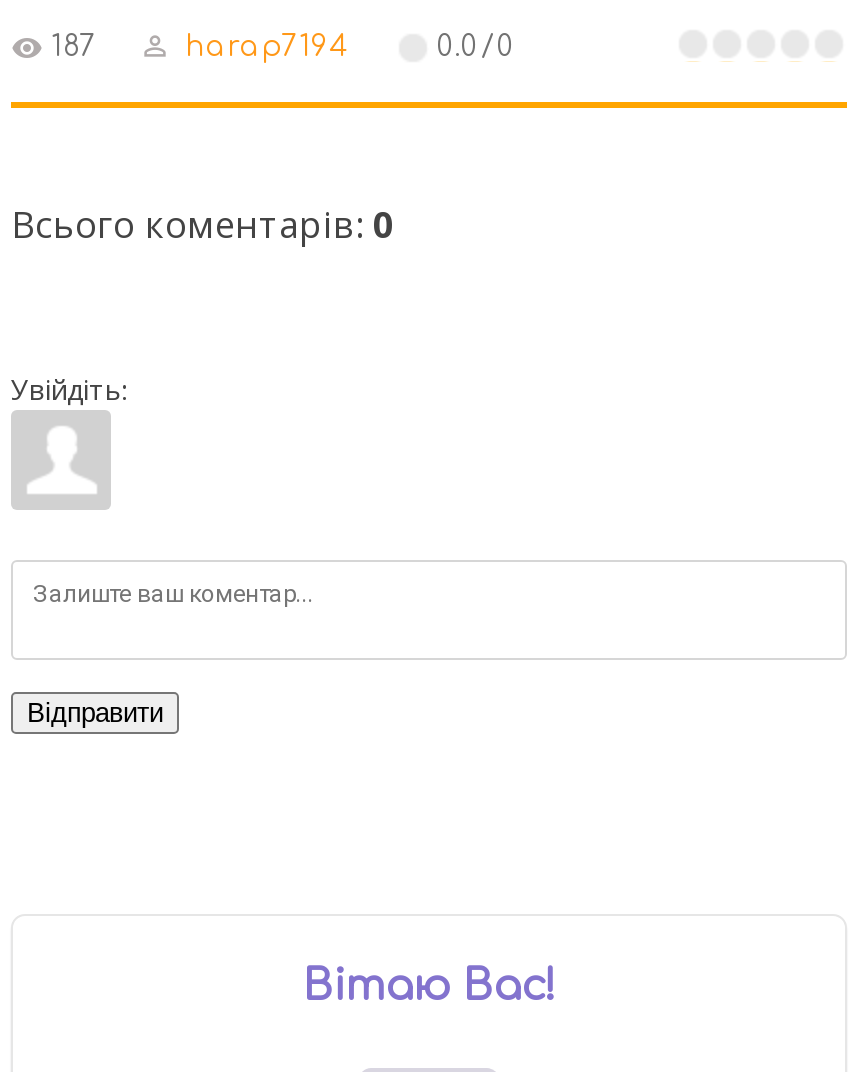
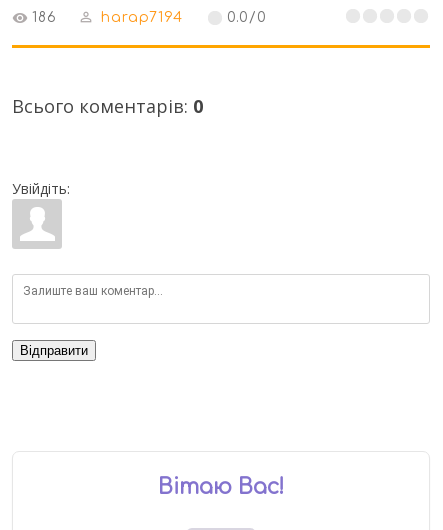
[51,32,97,62] 187 -> [32,10,57,25] 186

